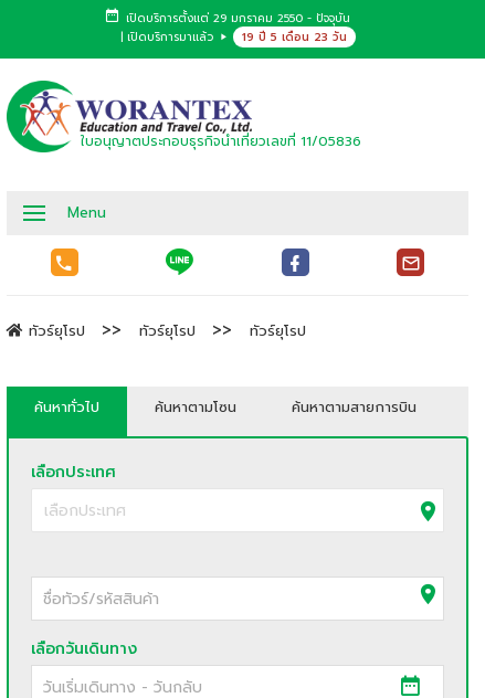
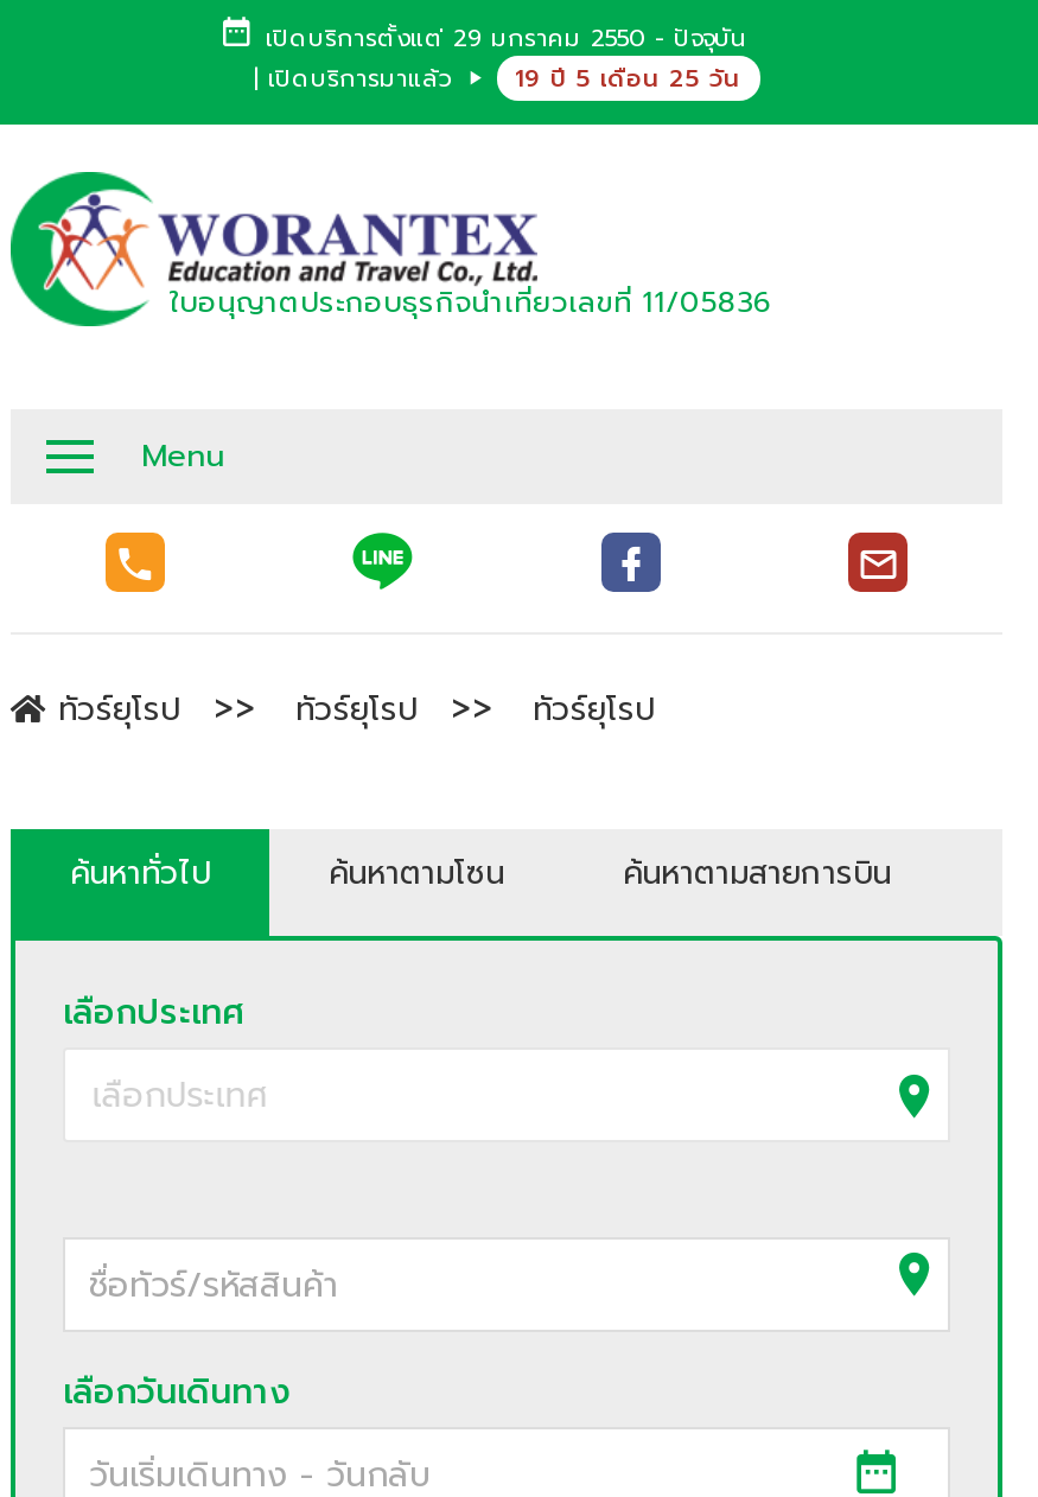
[241,29,346,45] 19 ปี 5 เดือน 23 วัน -> [515,60,740,96] 19 ปี 5 เดือน 25 วัน

